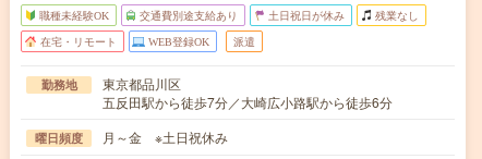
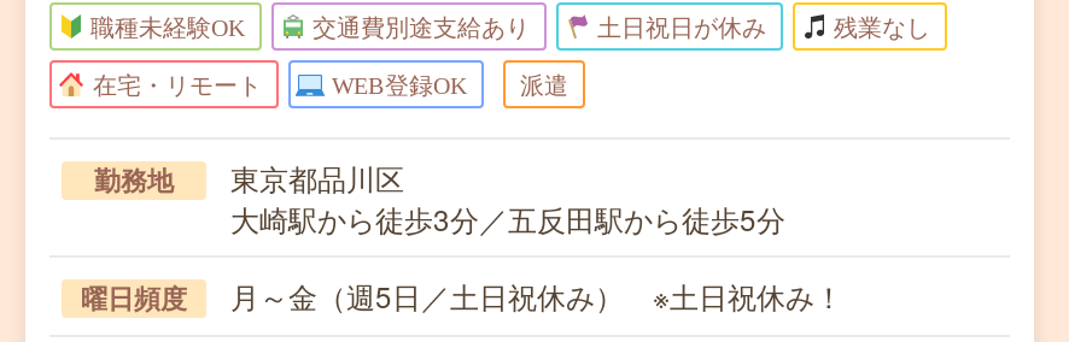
[103,93,393,111] 五反田駅から徒歩7分／大崎広小路駅から徒歩6分 -> [230,197,785,238] 大崎駅から徒歩3分／五反田駅から徒歩5分
[103,127,228,146] 月～金 ※土日祝休み -> [230,275,843,316] 月～金（週5日／土日祝休み） ※土日祝休み！

